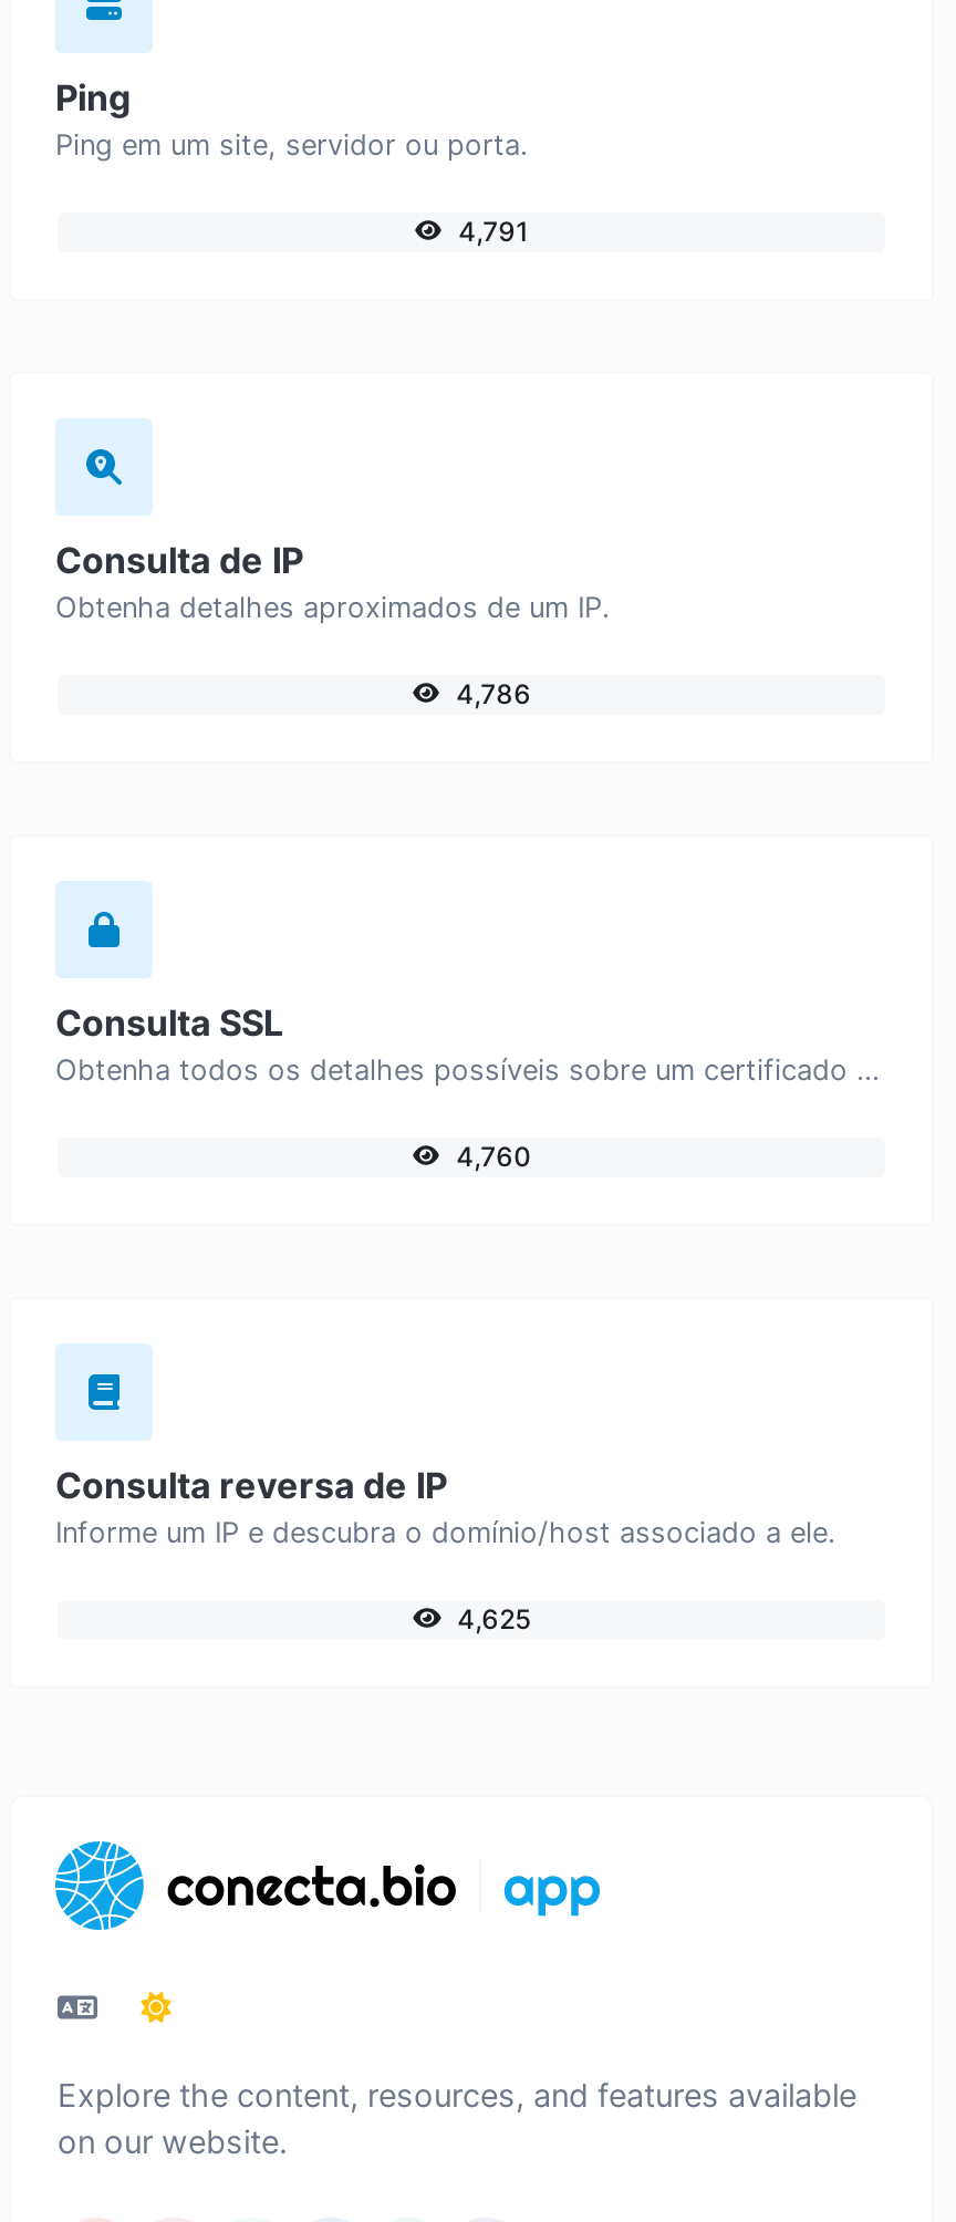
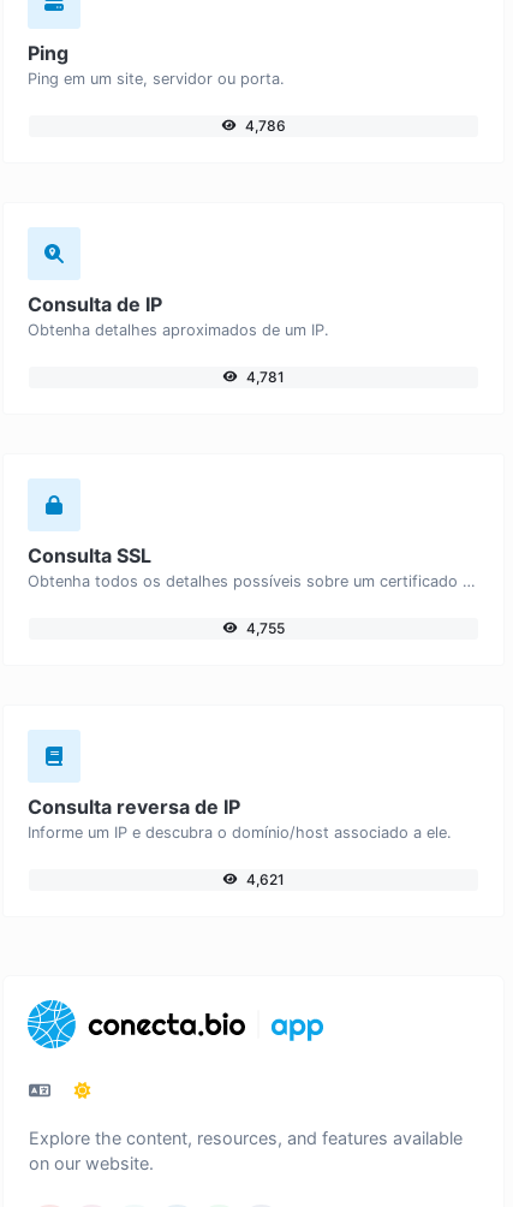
[452,214,529,247] 4,791 -> [242,116,286,134] 4,786
[449,676,531,710] 4,786 -> [243,367,285,385] 4,781
[449,1139,531,1172] 4,760 -> [243,619,285,637] 4,755
[451,1601,530,1635] 4,625 -> [243,870,285,888] 4,621

